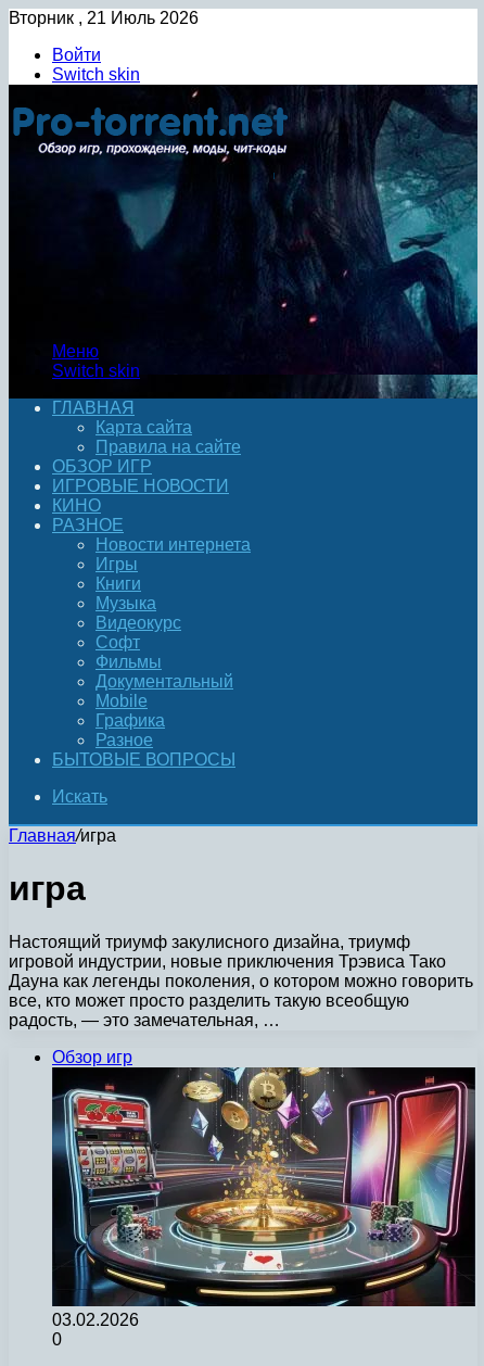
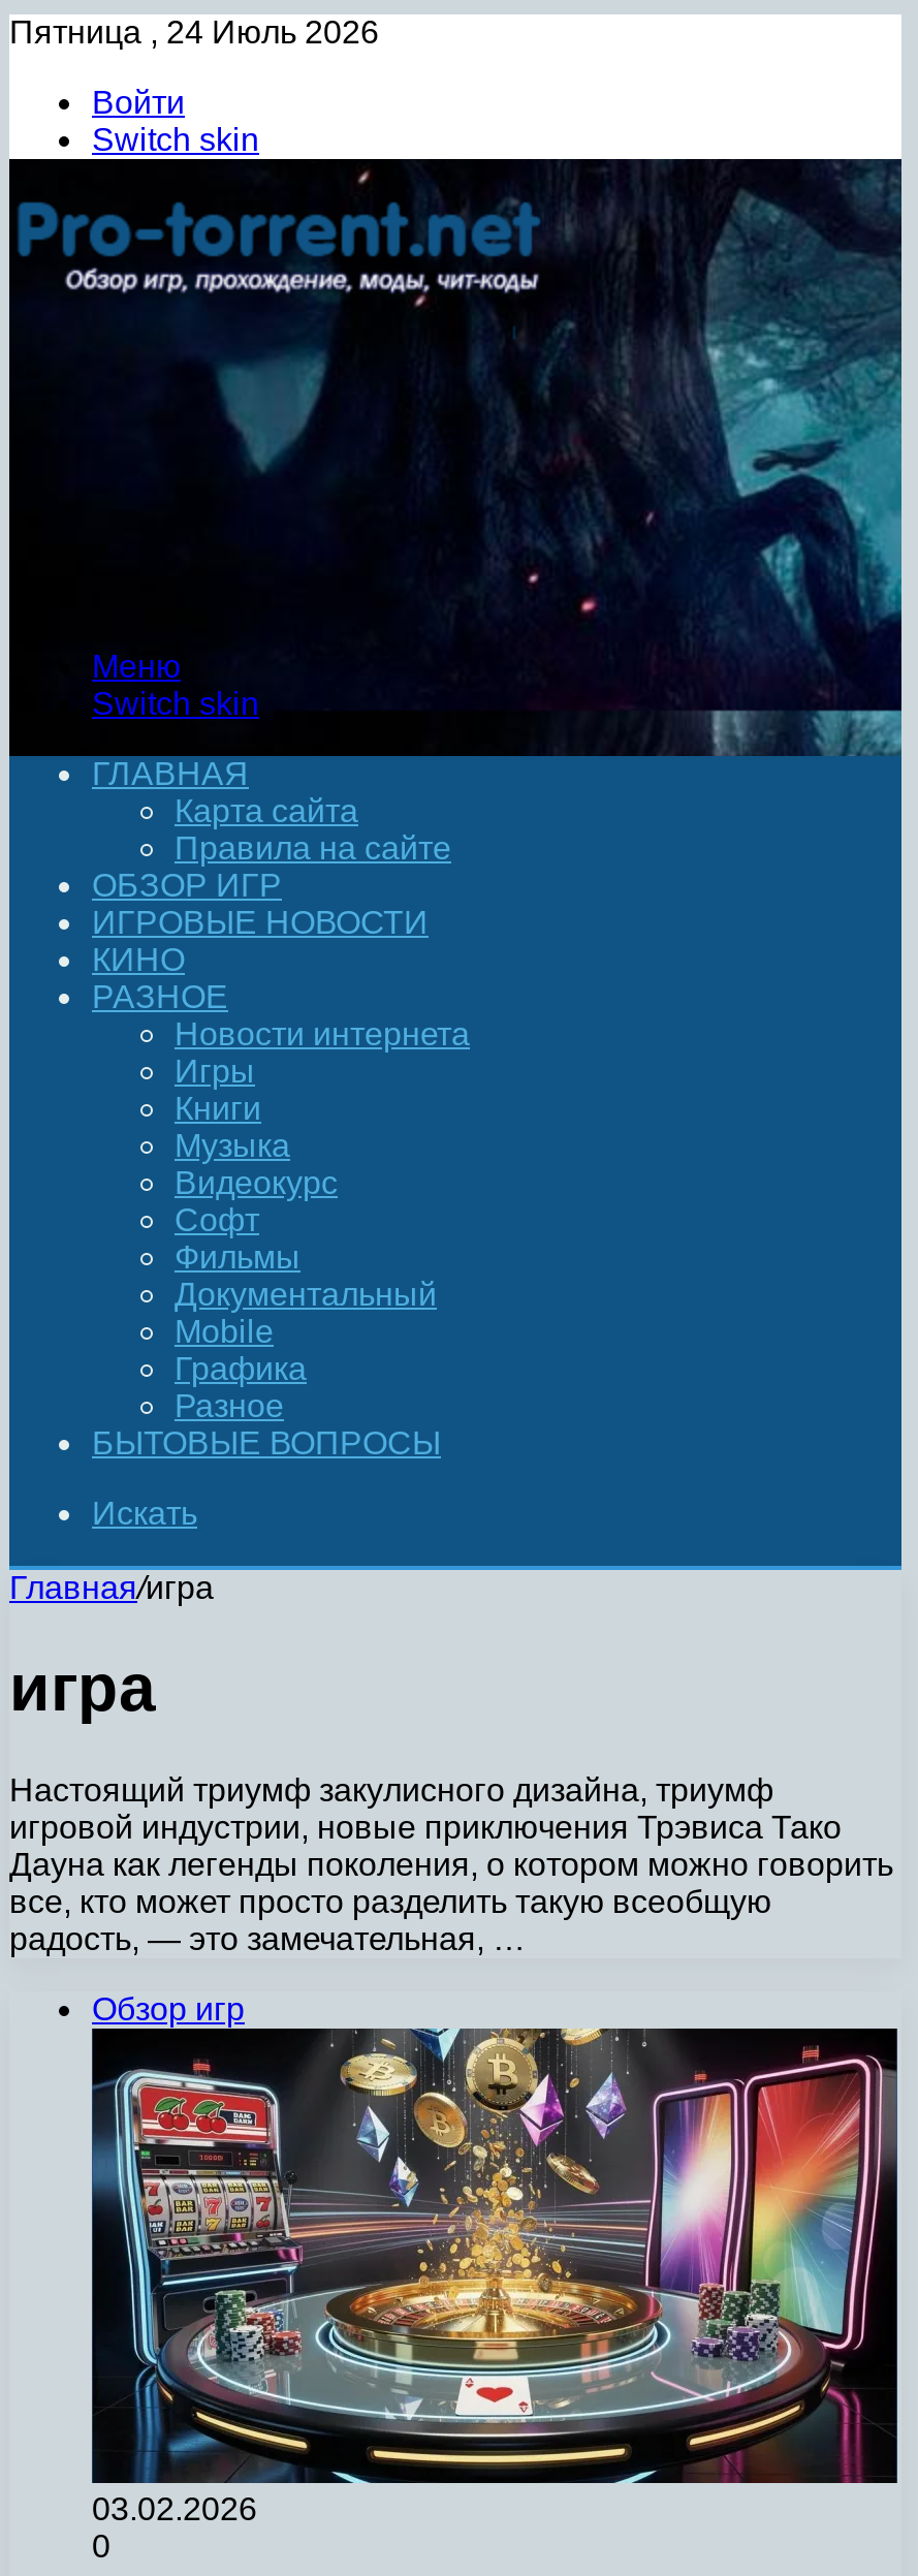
[9,9,199,27] Вторник , 21 Июль 2026 -> [9,14,379,50] Пятница , 24 Июль 2026

